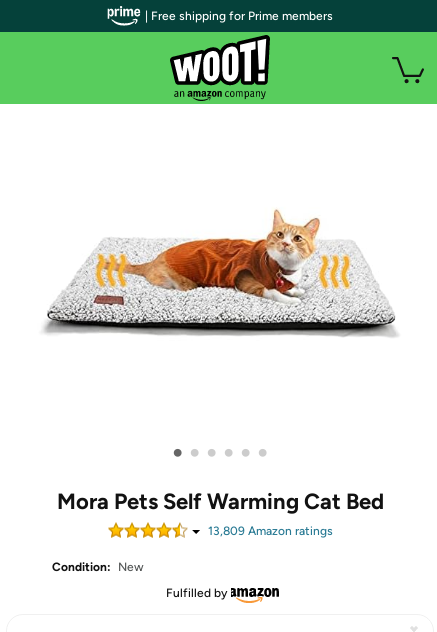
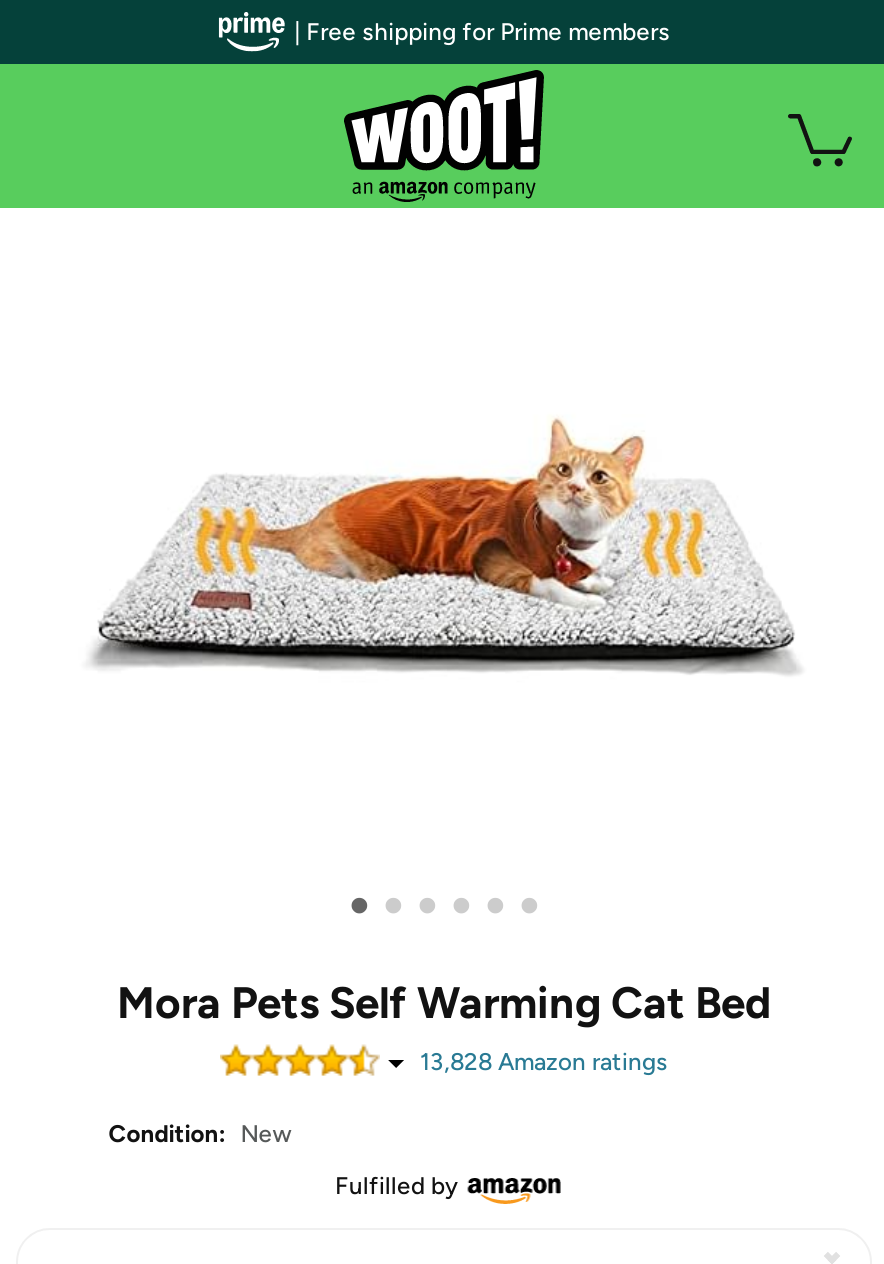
[207,524,332,538] 13,809 Amazon ratings -> [420,1048,668,1076] 13,828 Amazon ratings

